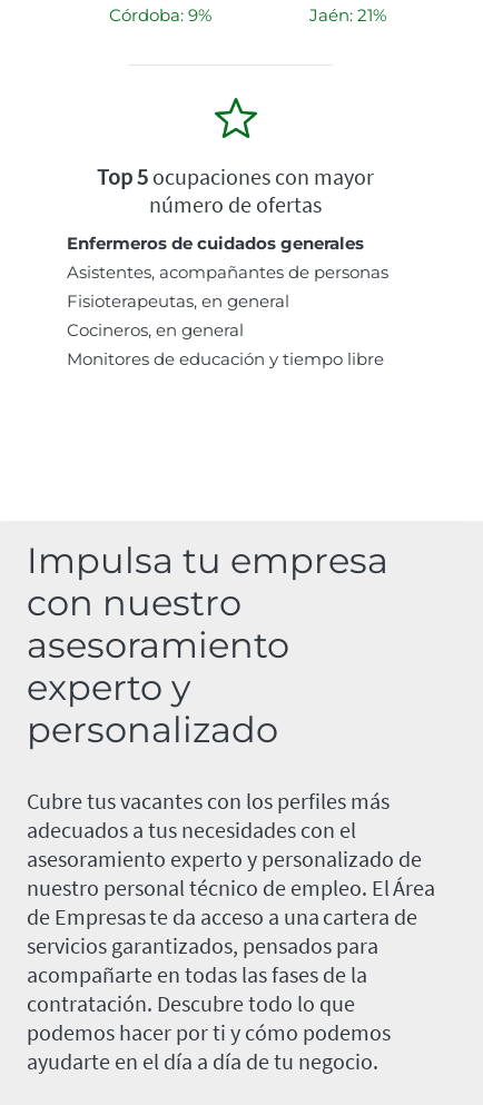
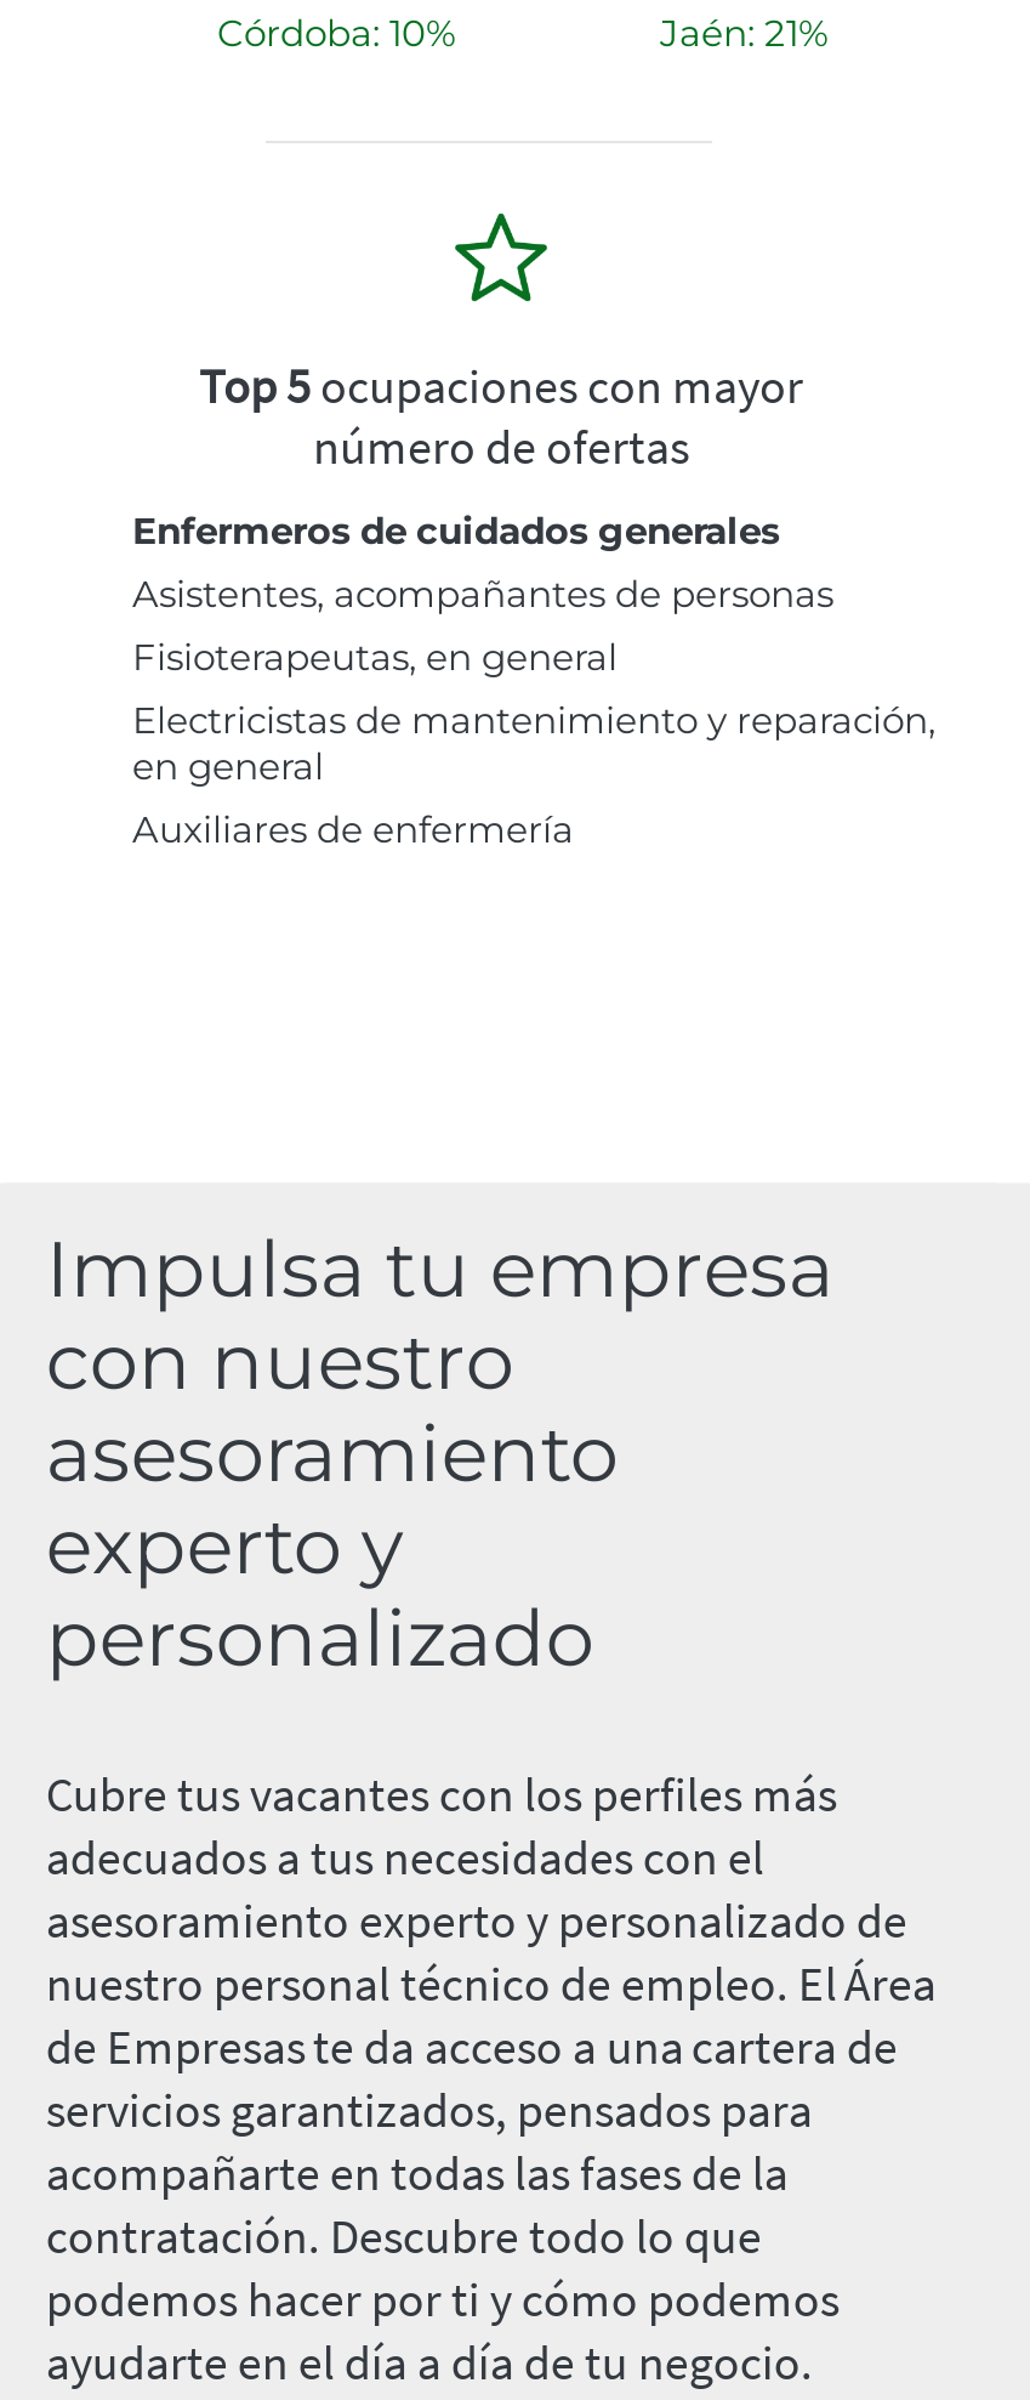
[109,5,211,26] Córdoba: 9% -> [217,10,455,56] Córdoba: 10%
[67,320,384,370] Cocineros, en general | Monitores de educación y tiempo libre -> [132,697,935,853] Electricistas de mantenimiento y reparación, | en general | Auxiliares de enfermería

